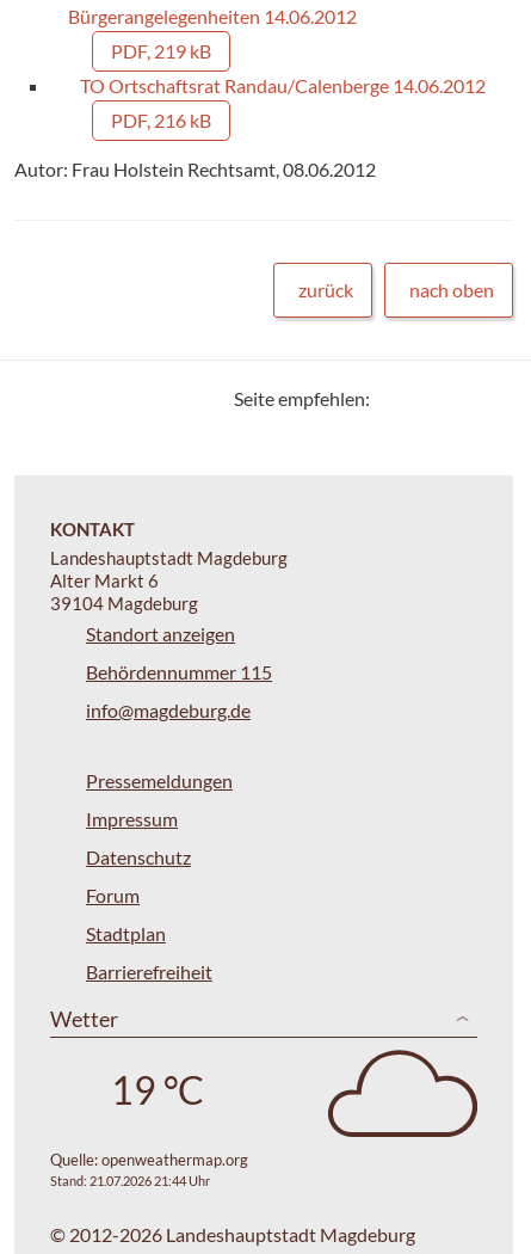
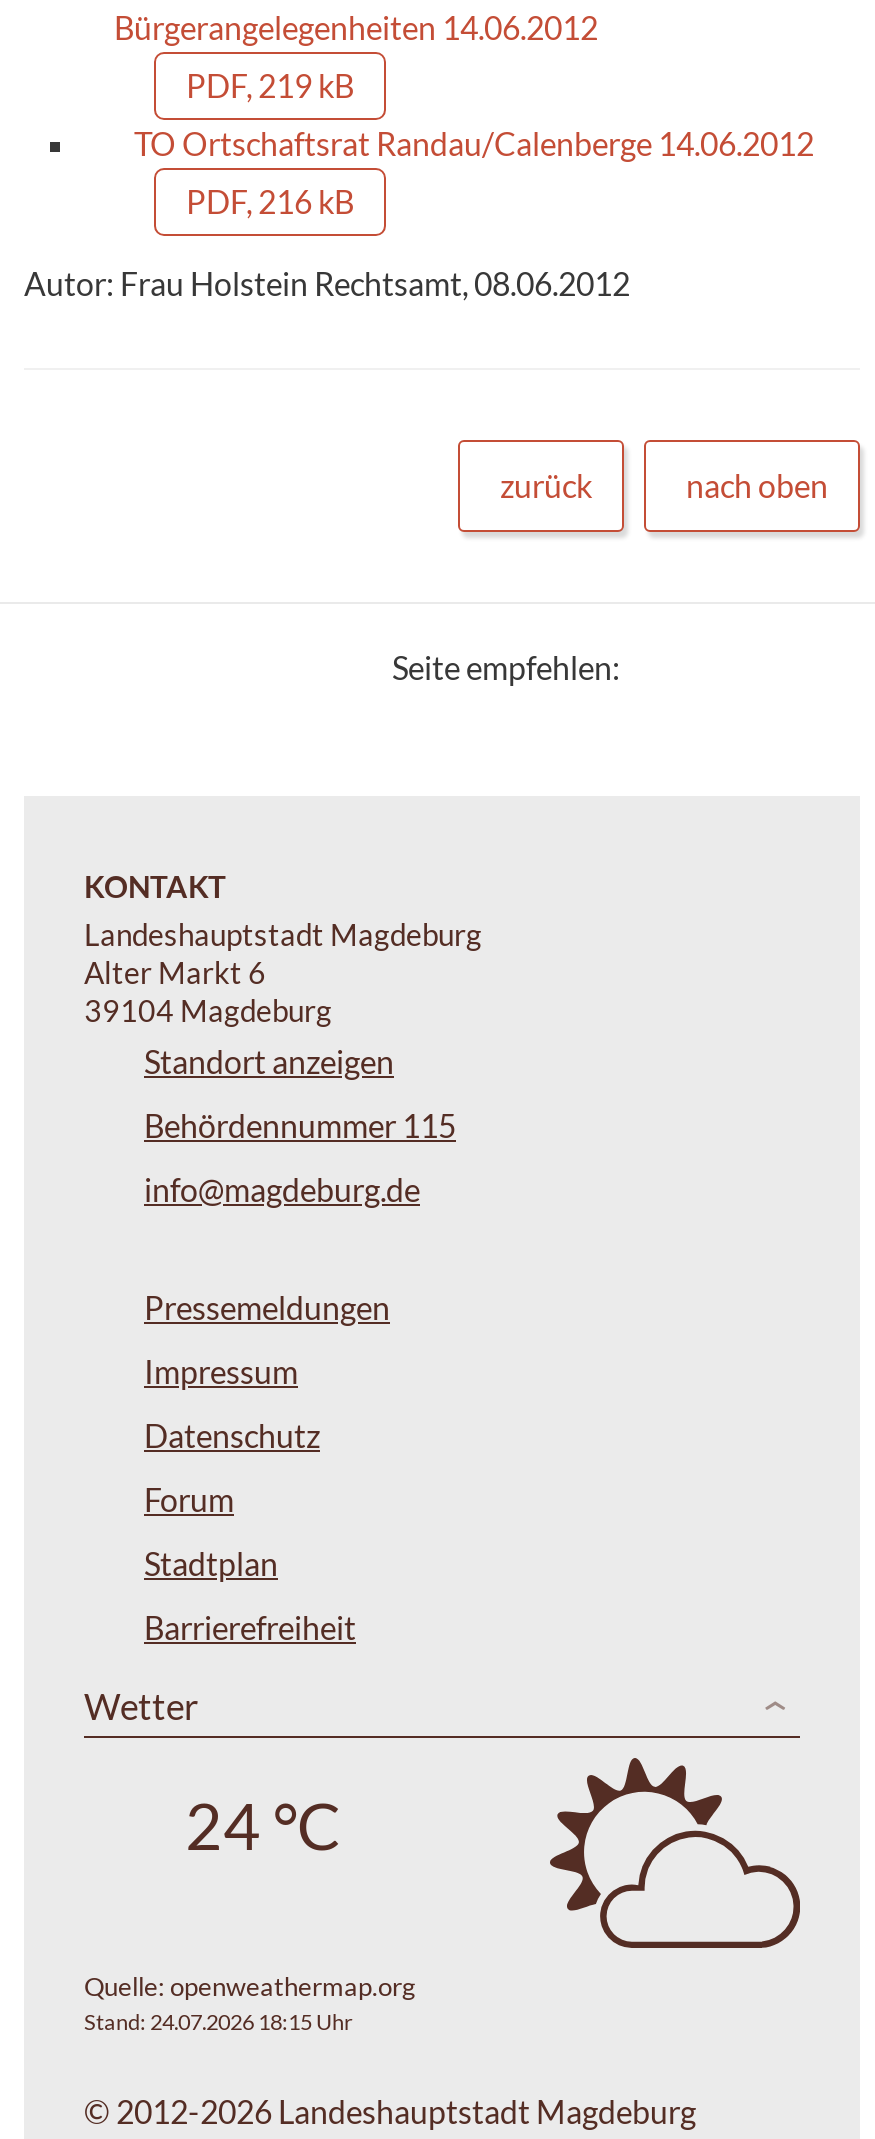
[327,1049,478,1138] [image] -> [548,1756,802,1952] [image]
[110,1066,203,1112] 19 °C -> [185,1785,341,1863] 24 °C
[50,1173,210,1188] Stand: 21.07.2026 21:44 Uhr -> [84,2007,352,2033] Stand: 24.07.2026 18:15 Uhr

